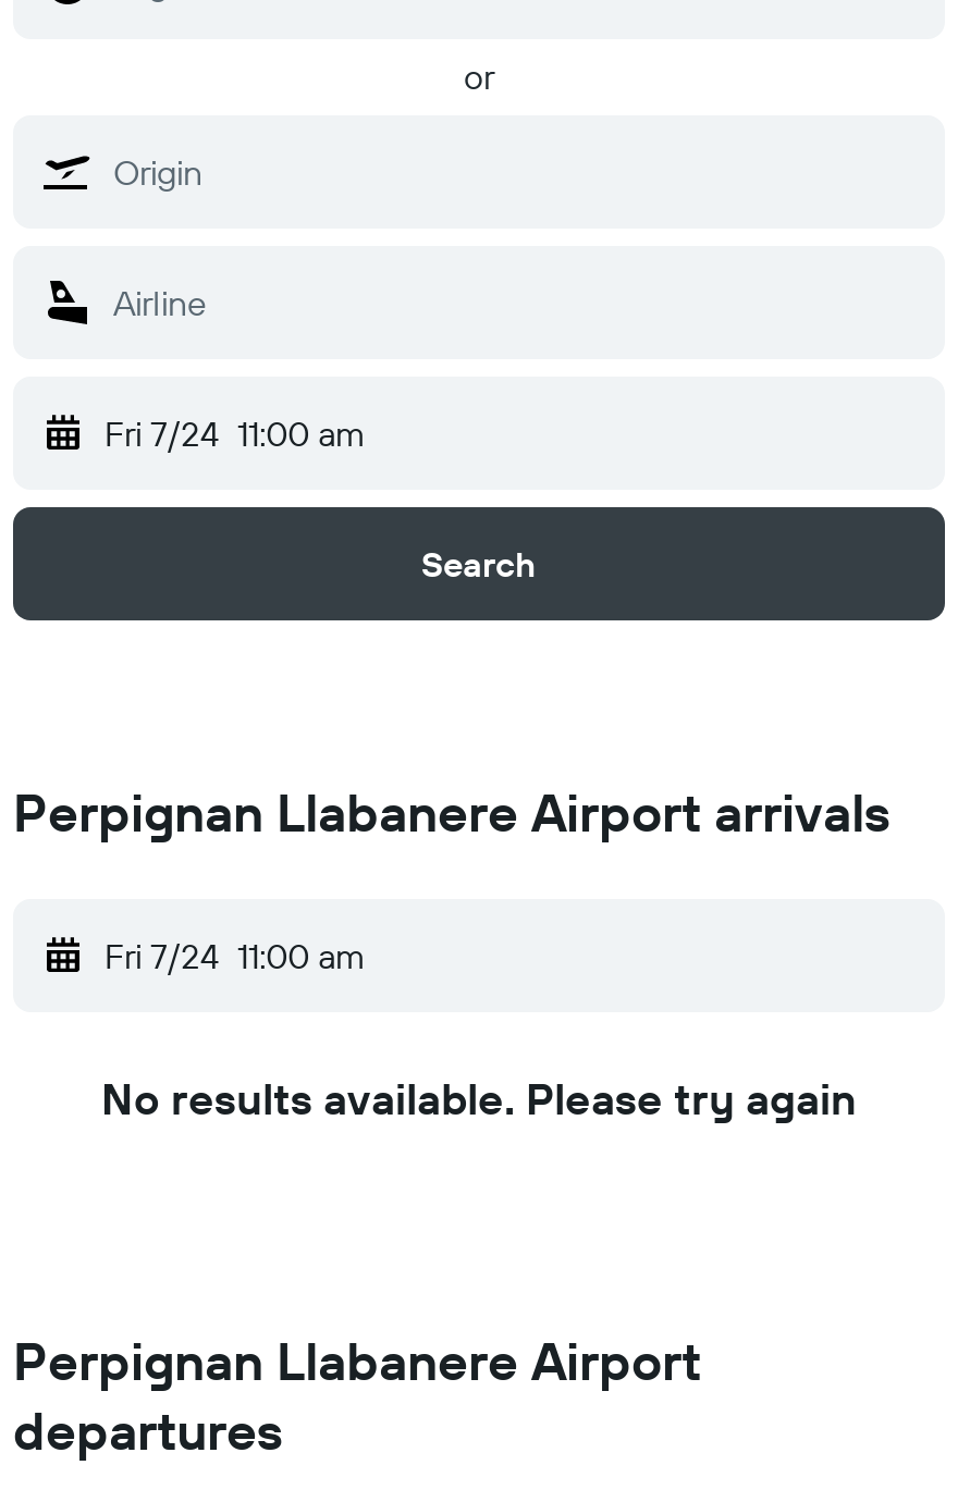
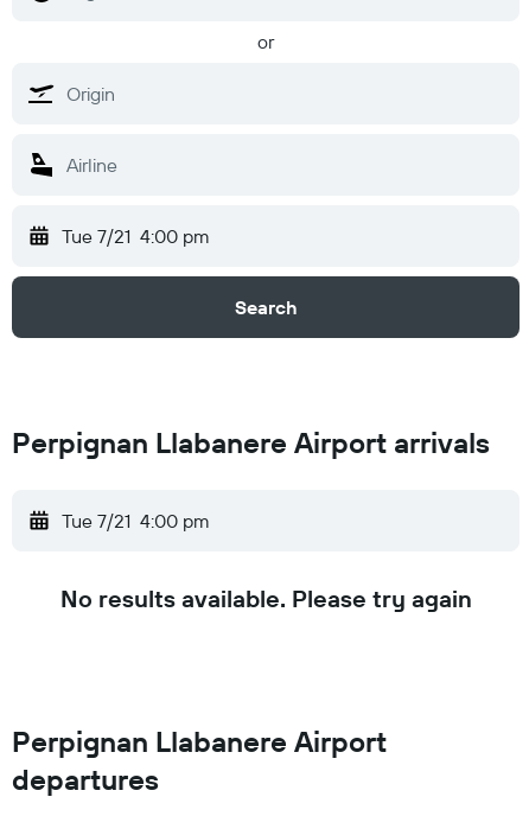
[105,411,366,455] Fri 7/24 11:00 am -> [62,224,210,248] Tue 7/21 4:00 pm
[105,934,366,977] Fri 7/24 11:00 am -> [62,509,210,533] Tue 7/21 4:00 pm

